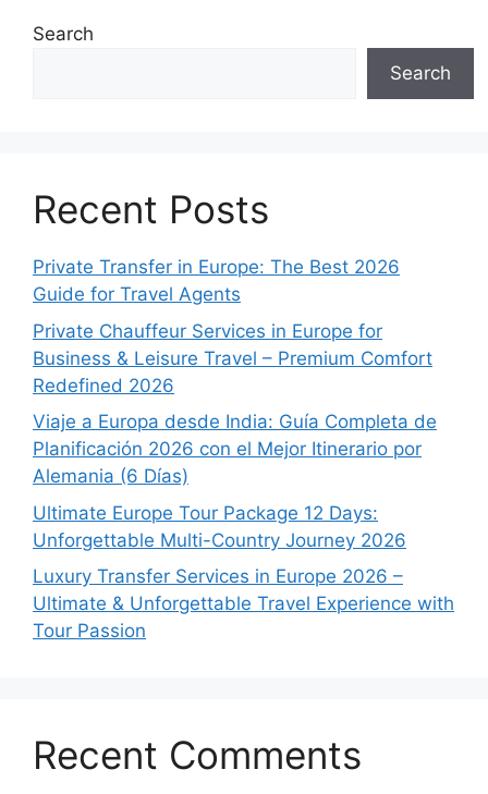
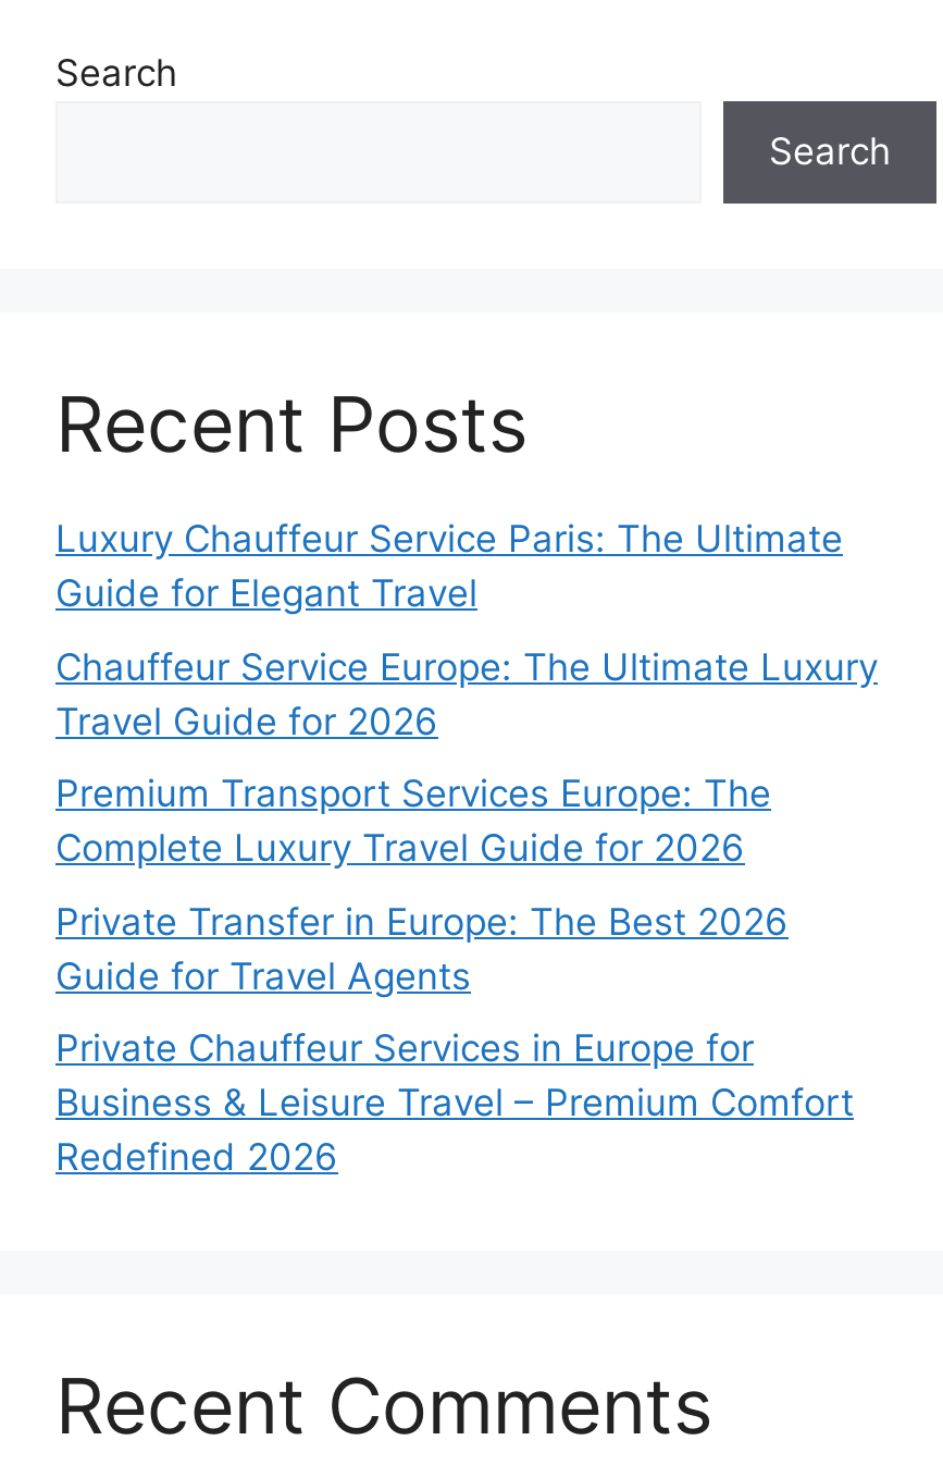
none -> [55,517,878,870] Luxury Chauffeur Service Paris: The Ultimate | Guide for Elegant Travel | Chauffeur Service Europe: The Ultimate Luxury | Travel Guide for 2026 | Premium Transport Services Europe: The | Complete Luxury Travel Guide for 2026
moved [33,256,432,396] -> [55,899,854,1179]: Private Transfer in Europe: The Best 2026 | Guide for Travel Agents | Private Chauffeur Services in Europe for | Business & Leisure Travel – Premium Comfort | Redefined 2026
[33,411,454,642] Viaje a Europa desde India: Guía Completa de | Planificación 2026 con el Mejor Itinerario por | Alemania (6 Días) | Ultimate Europe Tour Package 12 Days: | Unforgettable Multi-Country Journey 2026 | Luxury Transfer Services in Europe 2026 – | Ultimate & Unforgettable Travel Experience with | Tour Passion -> none

